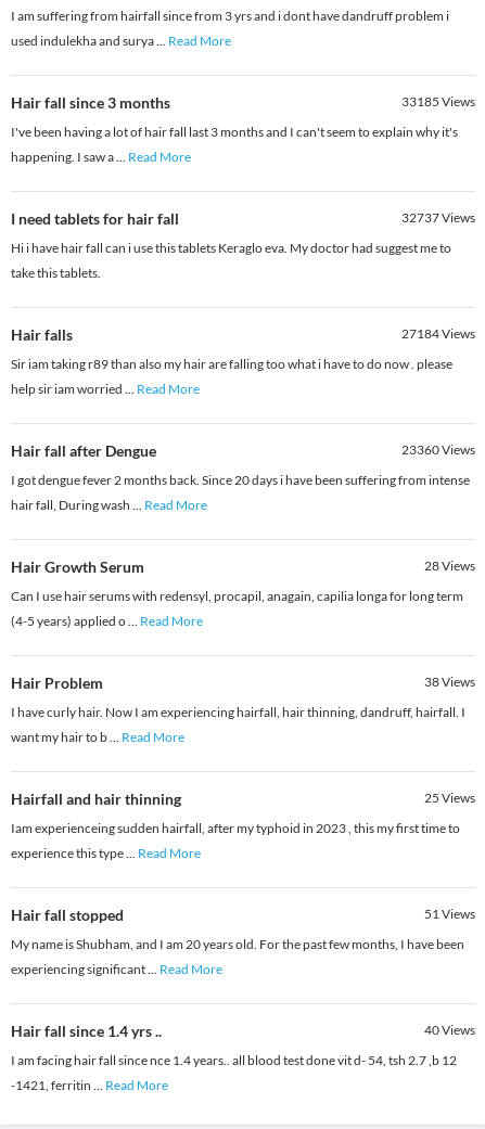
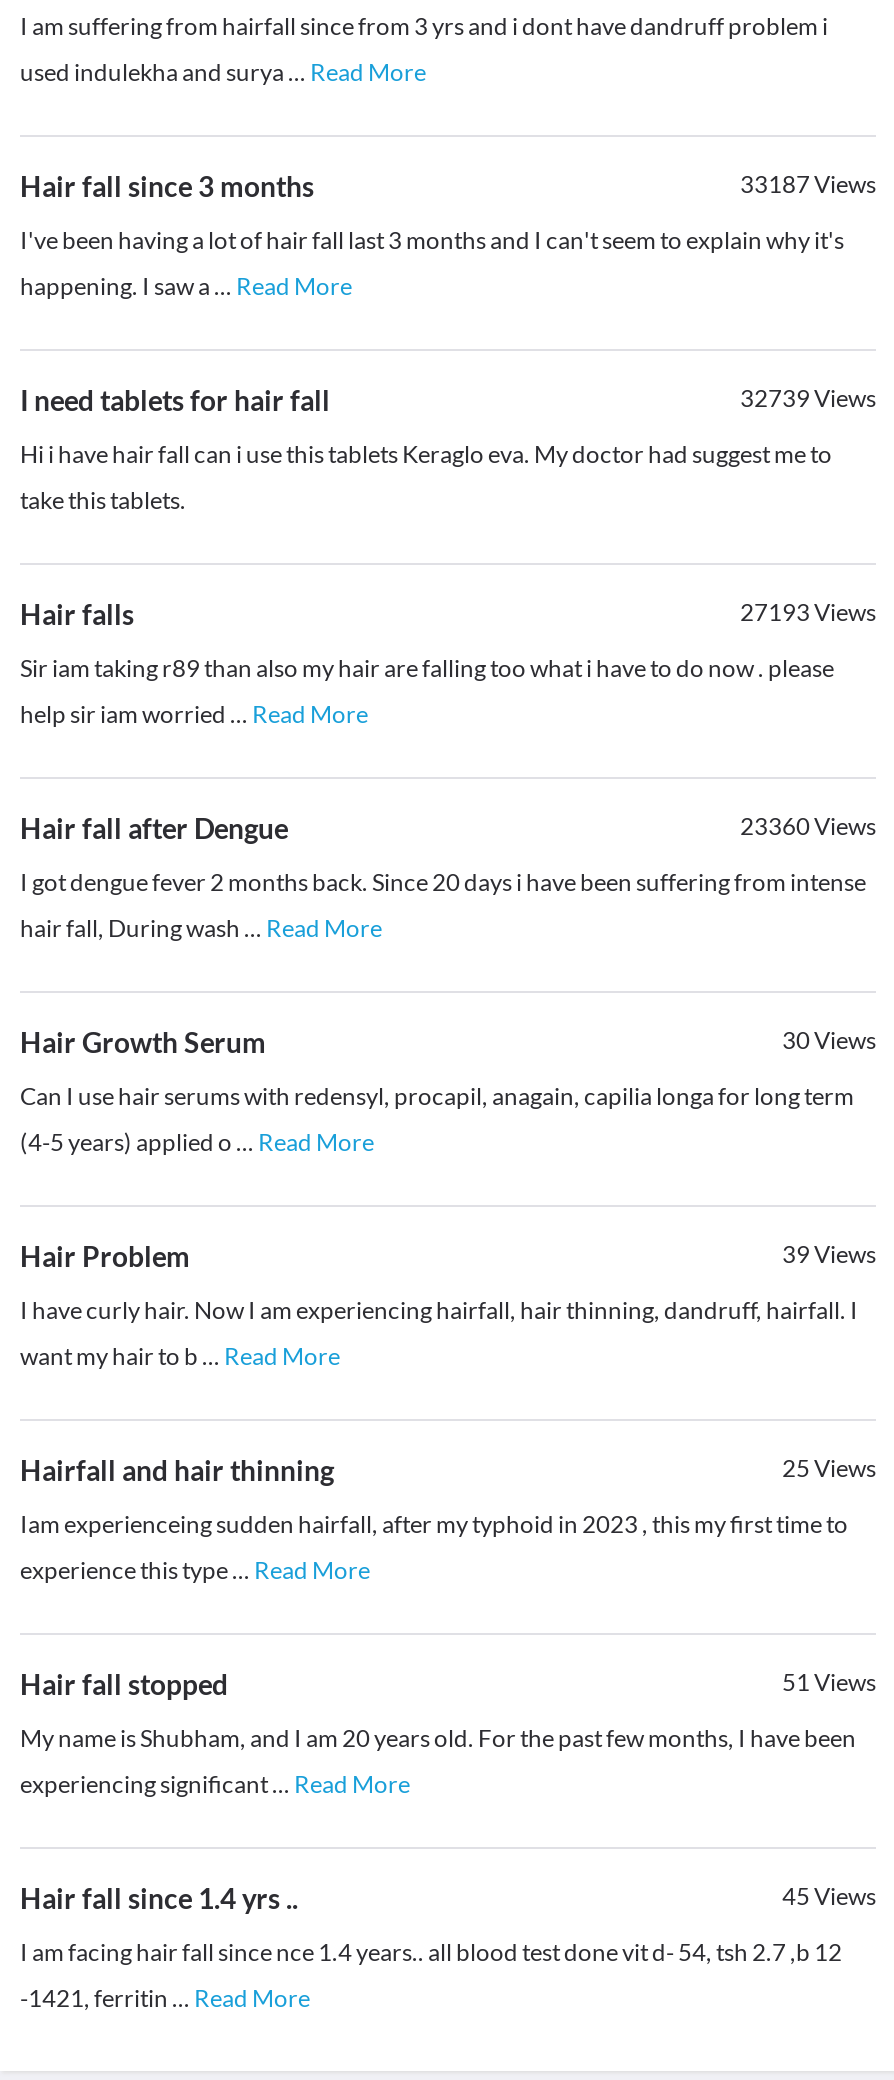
[401,94,475,110] 33185Views -> [740,170,876,200] 33187Views
[401,210,475,226] 32737Views -> [740,384,876,414] 32739Views
[401,326,475,342] 27184Views -> [740,598,876,628] 27193Views
[424,558,475,574] 28Views -> [782,1026,876,1056] 30Views
[424,674,475,690] 38Views -> [782,1240,876,1270] 39Views
[424,1022,475,1038] 40 Views -> [782,1882,876,1912] 45 Views

